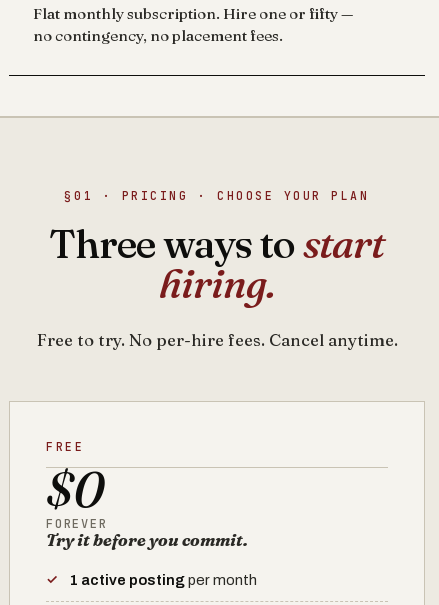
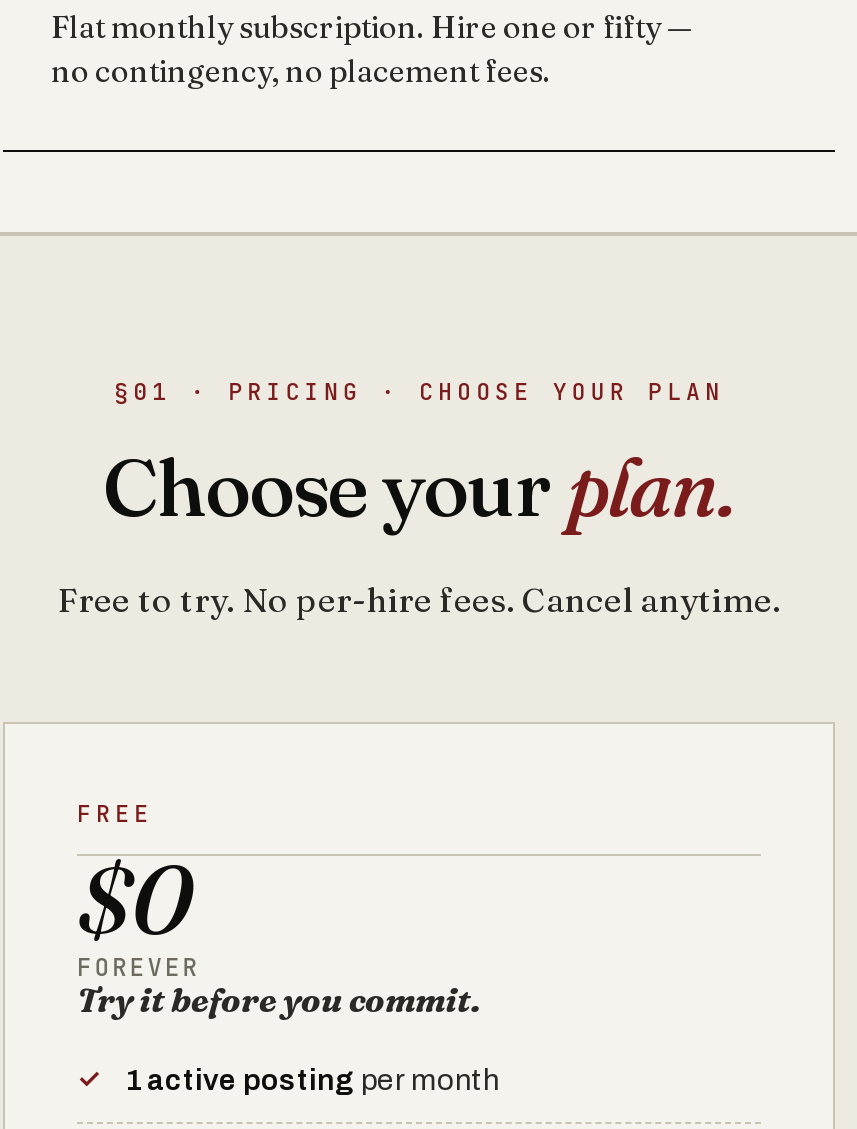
[49,219,385,308] Three ways to start | hiring. -> [103,438,735,536] Choose your plan.

